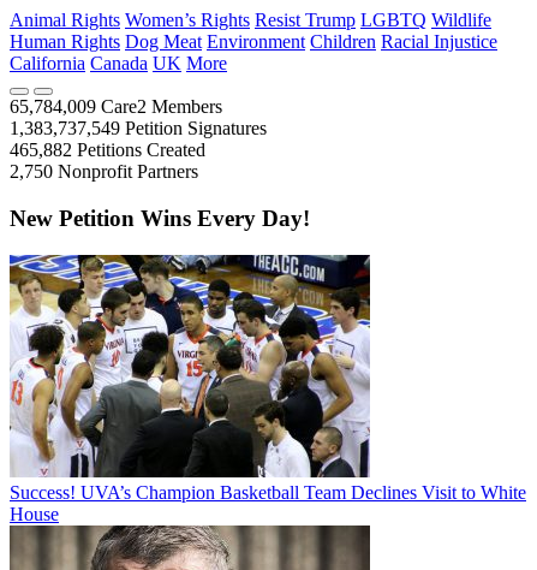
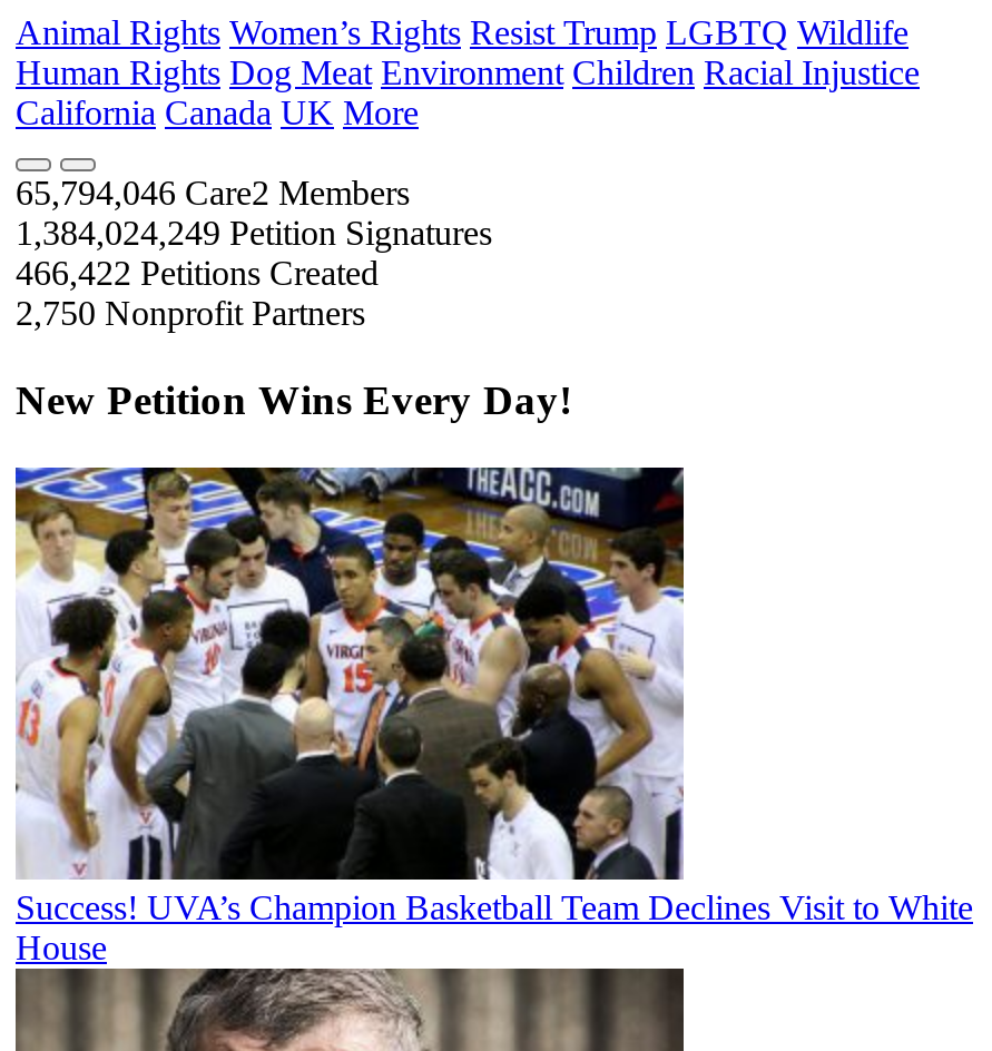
[10,97,222,117] 65,784,009 Care2 Members -> [16,175,410,212] 65,794,046 Care2 Members
[10,118,267,139] 1,383,737,549 Petition Signatures -> [16,215,492,253] 1,384,024,249 Petition Signatures
[10,140,205,160] 465,882 Petitions Created -> [16,255,379,293] 466,422 Petitions Created

